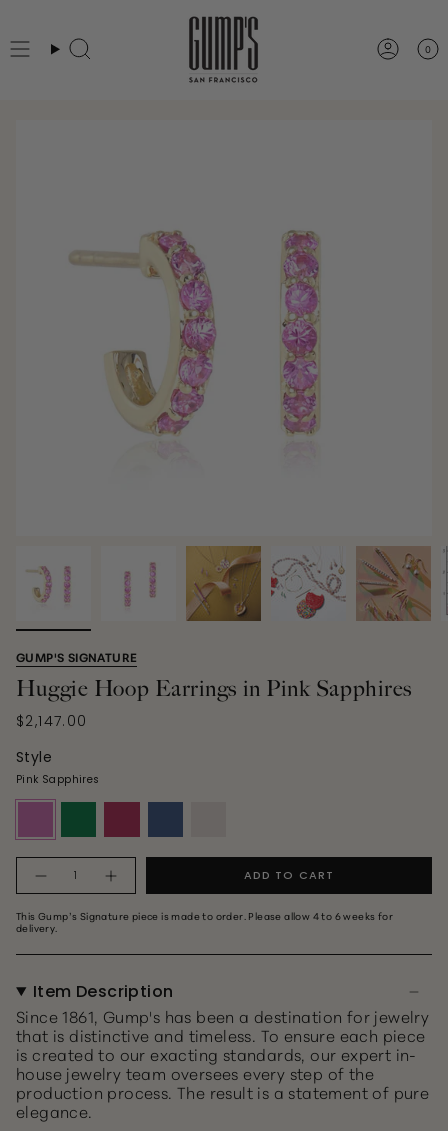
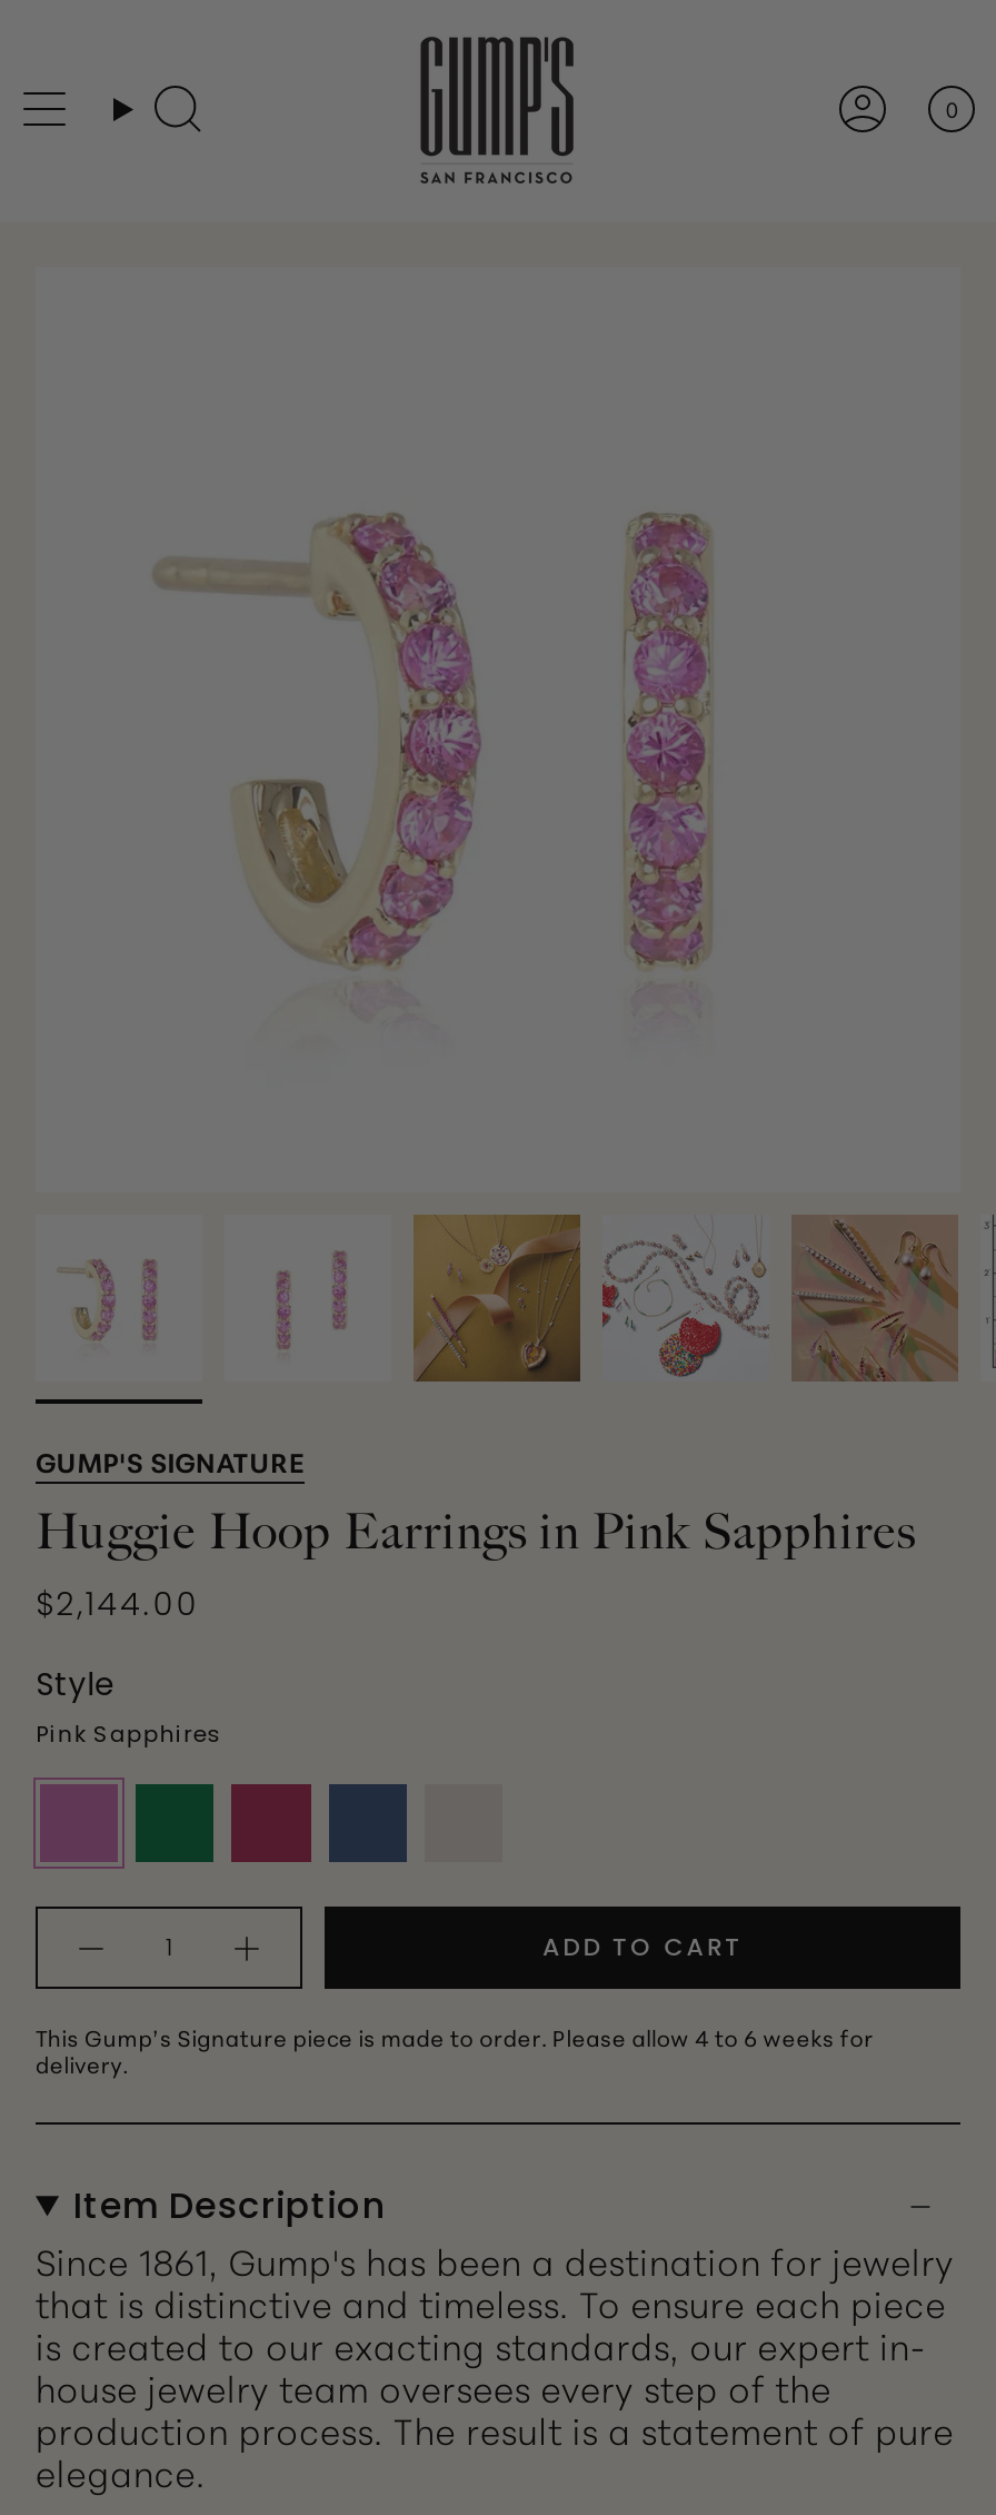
[16,711,88,731] $2,147.00 -> [36,1582,199,1626] $2,144.00

